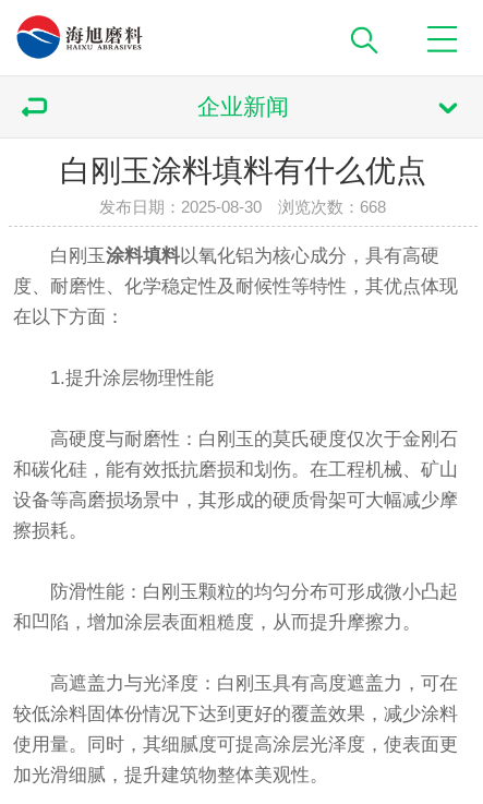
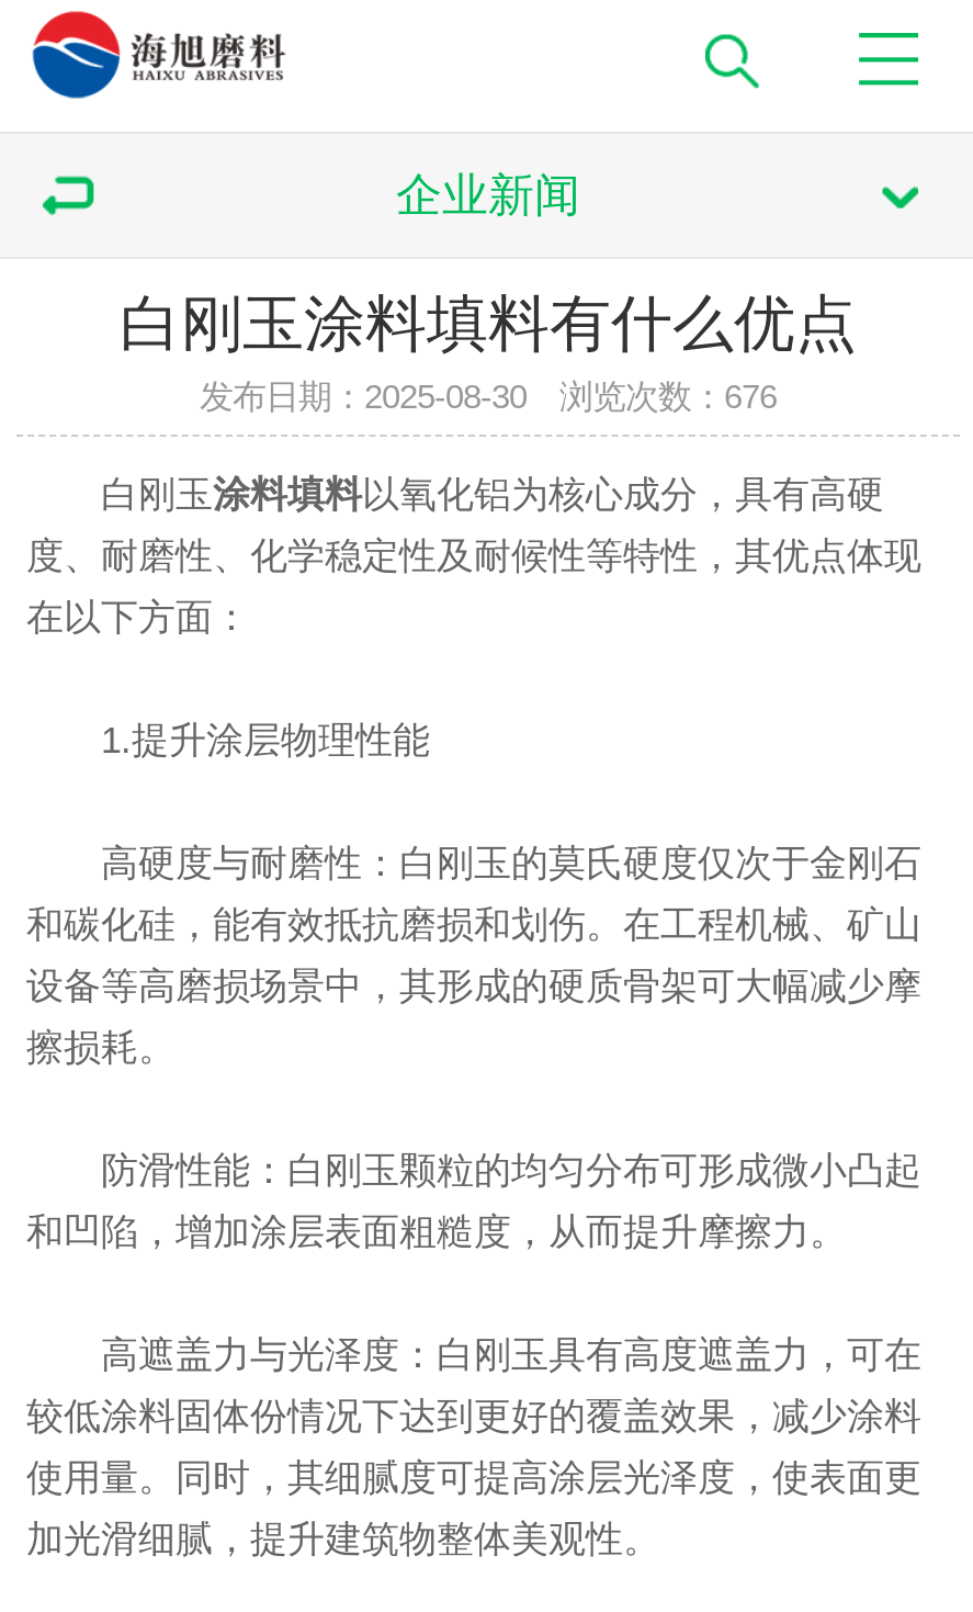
[100,197,387,216] 发布日期：2025-08-30 浏览次数：668 -> [200,377,777,415] 发布日期：2025-08-30 浏览次数：676

